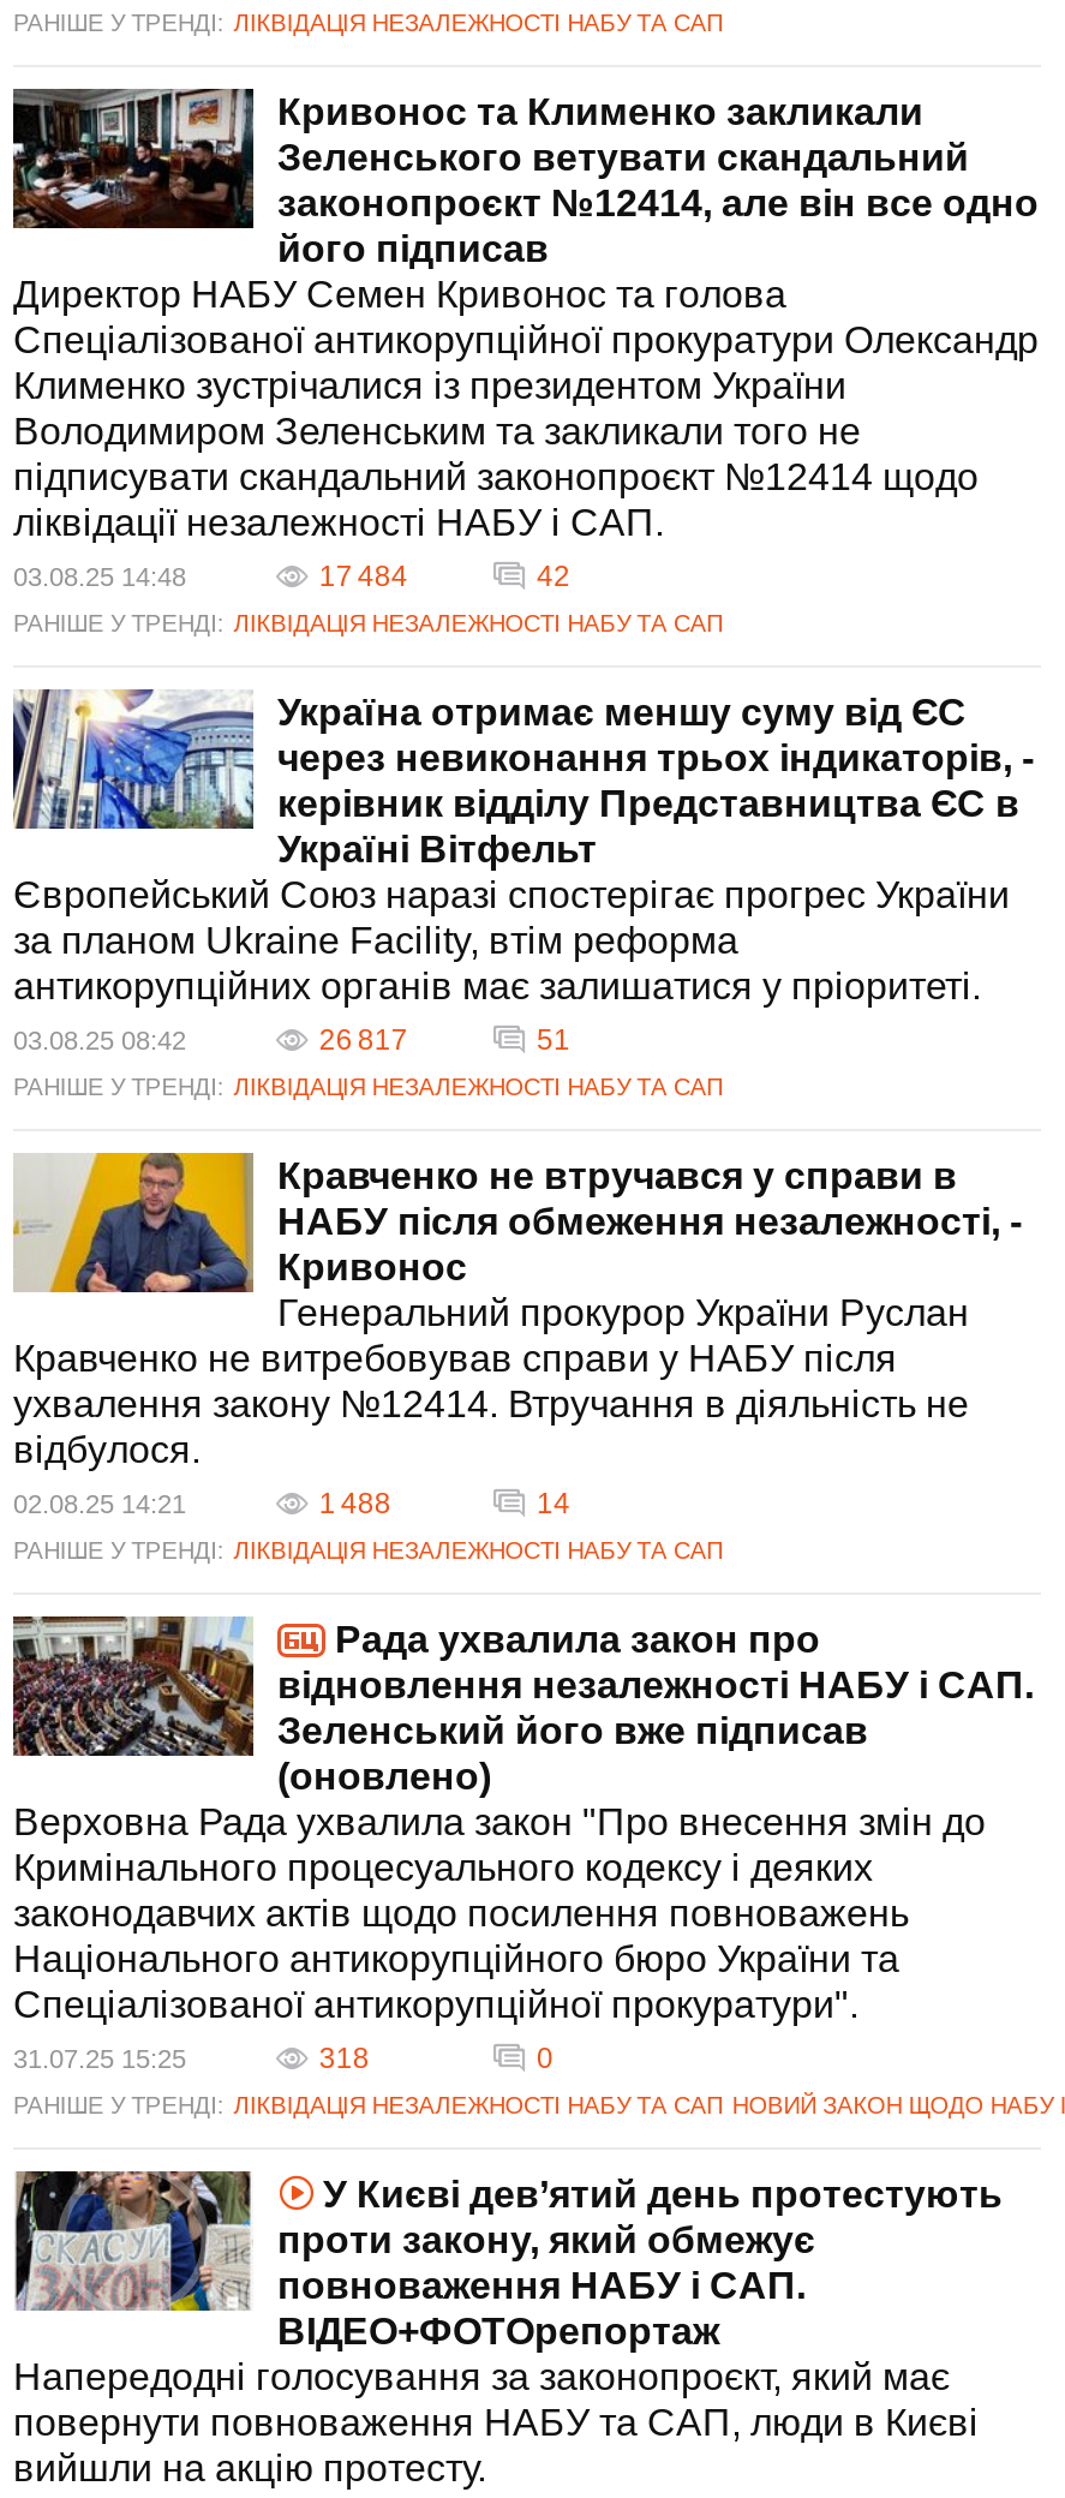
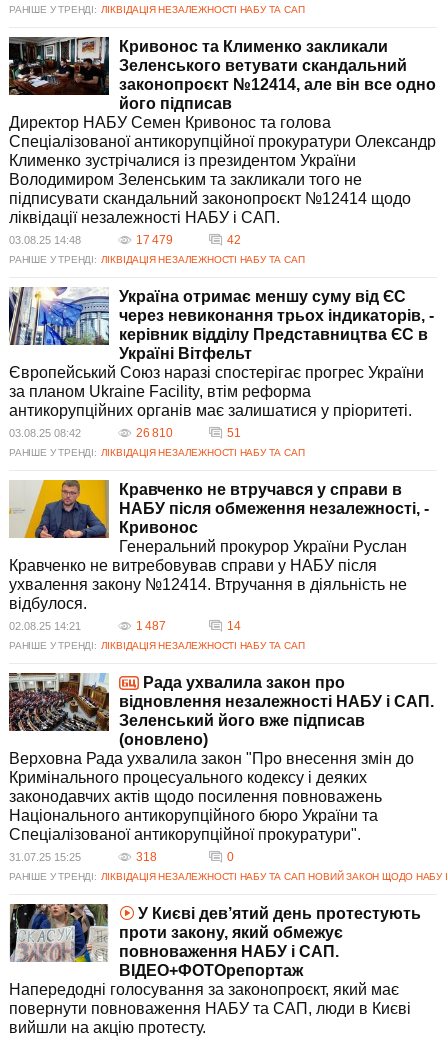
[319,559,408,593] 17 484 -> [136,233,173,247] 17 479
[319,1023,408,1056] 26 817 -> [136,426,173,440] 26 810
[319,1486,391,1520] 1 488 -> [136,619,166,633] 1 487

